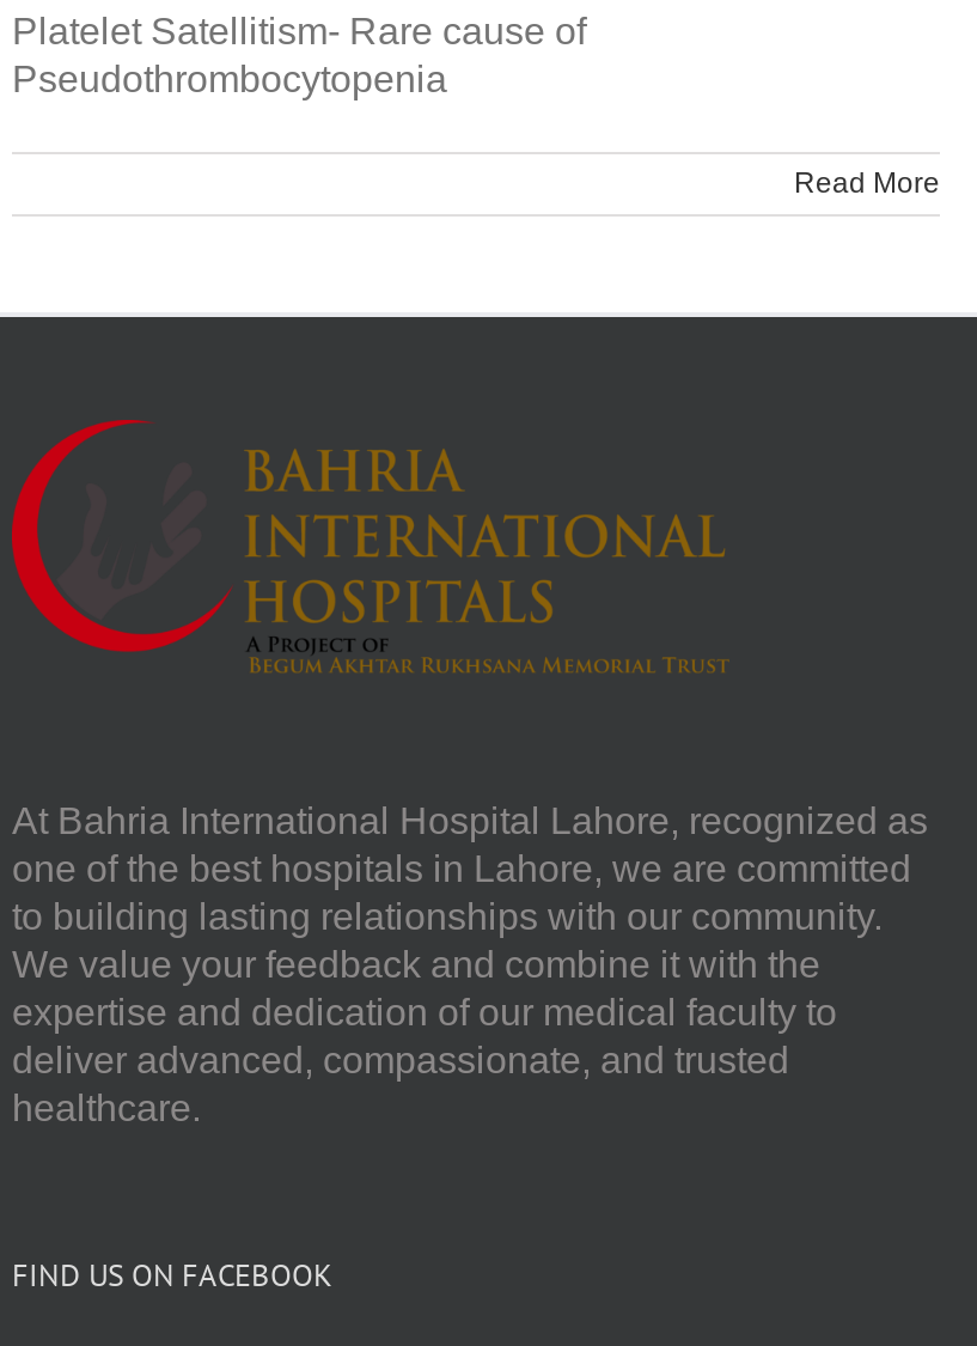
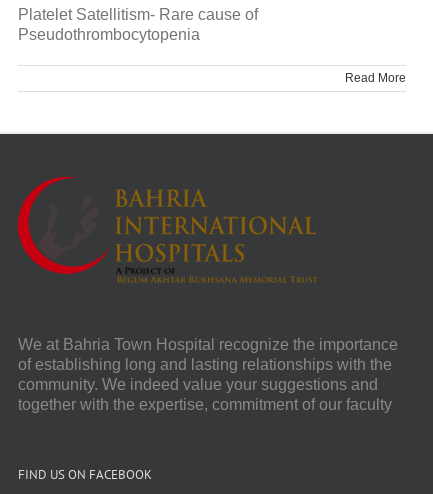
[12,801,928,1129] At Bahria International Hospital Lahore, recognized as | one of the best hospitals in Lahore, we are committed | to building lasting relationships with our community. | We value your feedback and combine it with the | expertise and dedication of our medical faculty to | deliver advanced, compassionate, and trusted | healthcare. -> [18,336,398,413] We at Bahria Town Hospital recognize the importance | of establishing long and lasting relationships with the | community. We indeed value your suggestions and | together with the expertise, commitment of our faculty

